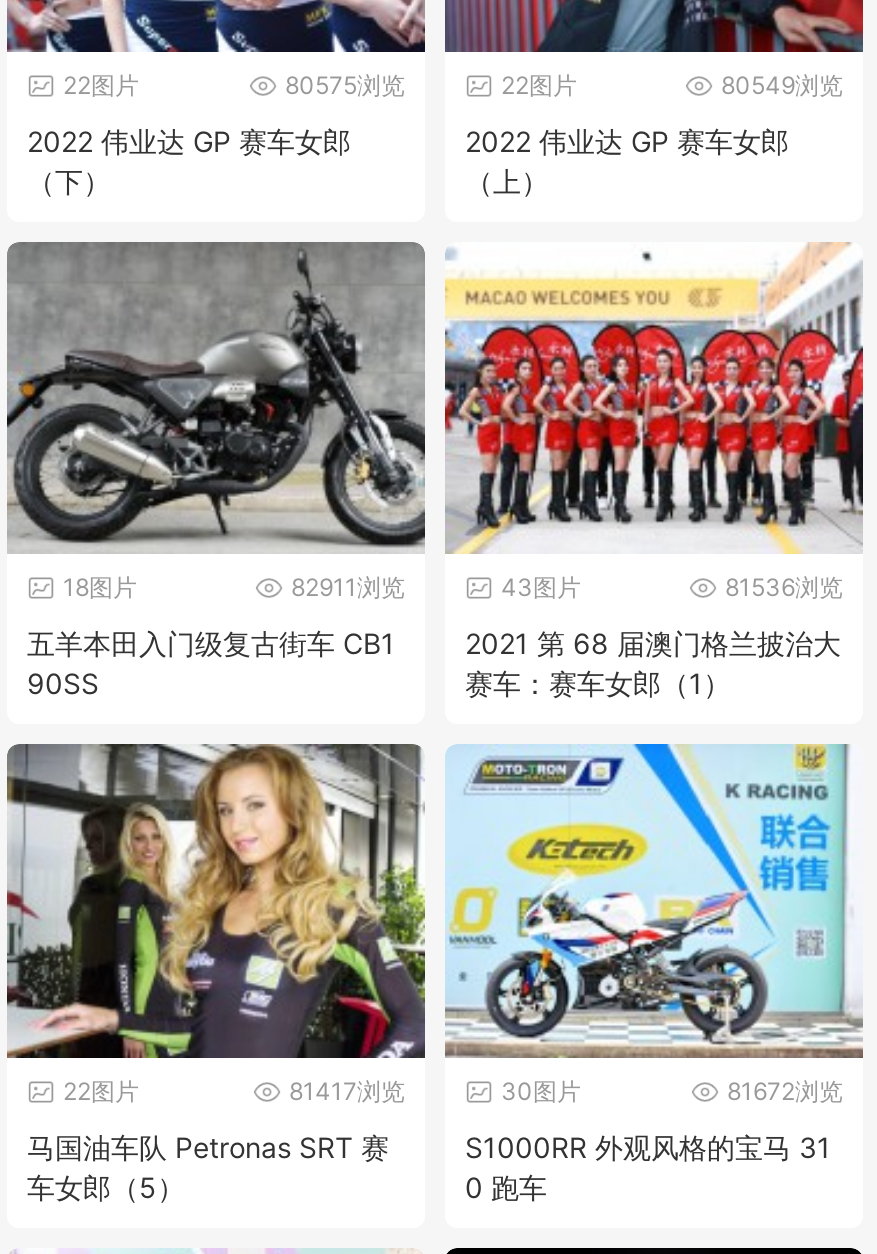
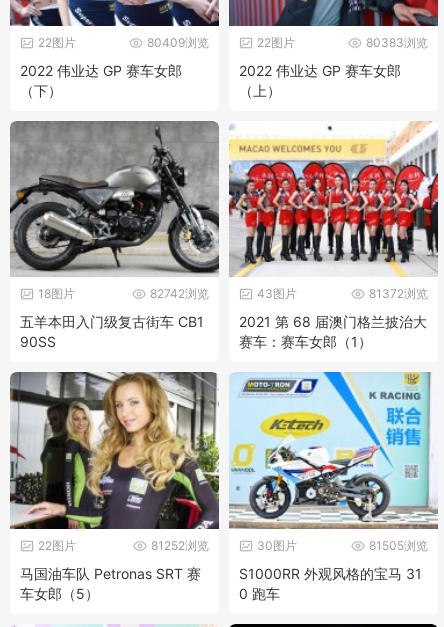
[285,69,405,99] 80575浏览 -> [147,34,209,49] 80409浏览
[721,69,843,99] 80549浏览 -> [366,34,428,49] 80383浏览
[291,572,405,602] 82911浏览 -> [150,286,209,301] 82742浏览
[725,572,843,602] 81536浏览 -> [369,286,428,301] 81372浏览
[289,1076,405,1106] 81417浏览 -> [151,538,209,553] 81252浏览
[727,1076,843,1106] 81672浏览 -> [369,538,428,553] 81505浏览

